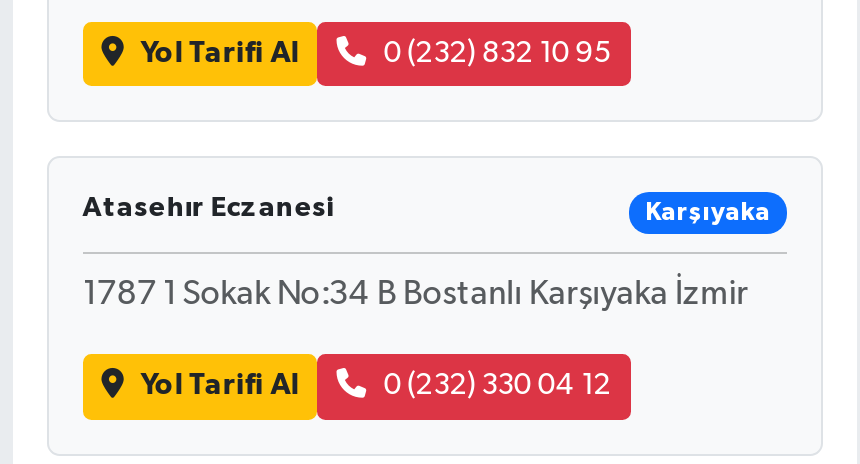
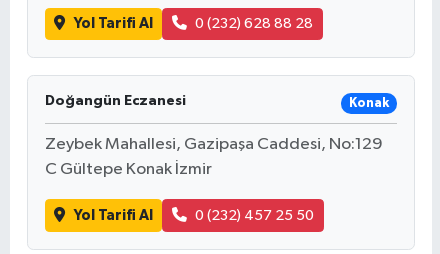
[383,38,611,68] 0 (232) 832 10 95 -> [195,16,313,31] 0 (232) 628 88 28
[83,195,771,313] Atasehır Eczanesi | Karşıyaka | 1787 1 Sokak No:34 B Bostanlı Karşıyaka İzmir -> [45,94,389,178] Doğangün Eczanesi | Konak | Zeybek Mahallesi, Gazipaşa Caddesi, No:129 | C Gültepe Konak İzmir
[383,371,611,401] 0 (232) 330 04 12 -> [195,208,314,223] 0 (232) 457 25 50

